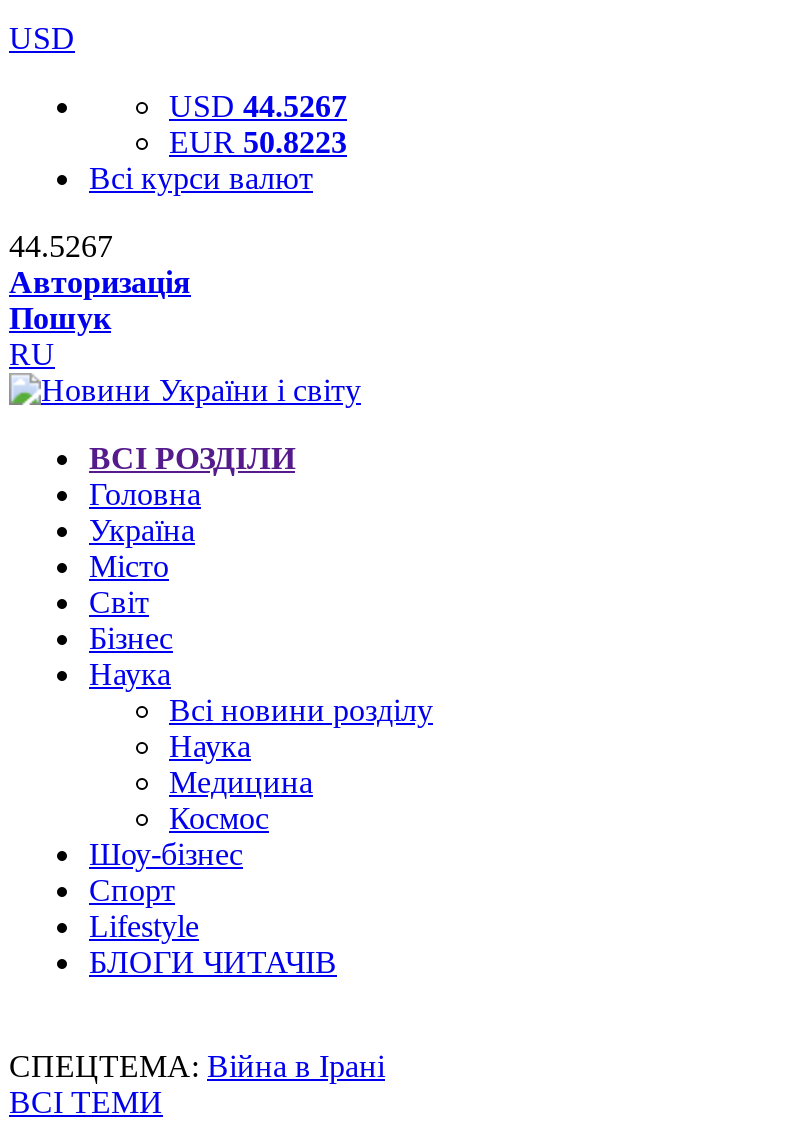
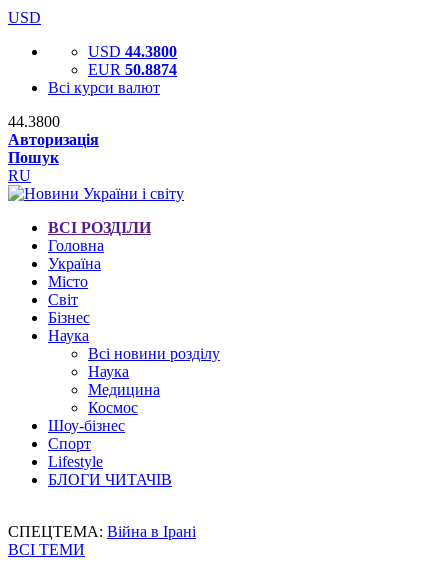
[169,89,347,123] USD 44.5267 -> [88,43,177,60] USD 44.3800
[169,125,347,159] EUR 50.8223 -> [88,61,177,78] EUR 50.8874
[9,229,113,263] 44.5267 -> [8,113,60,130] 44.3800

